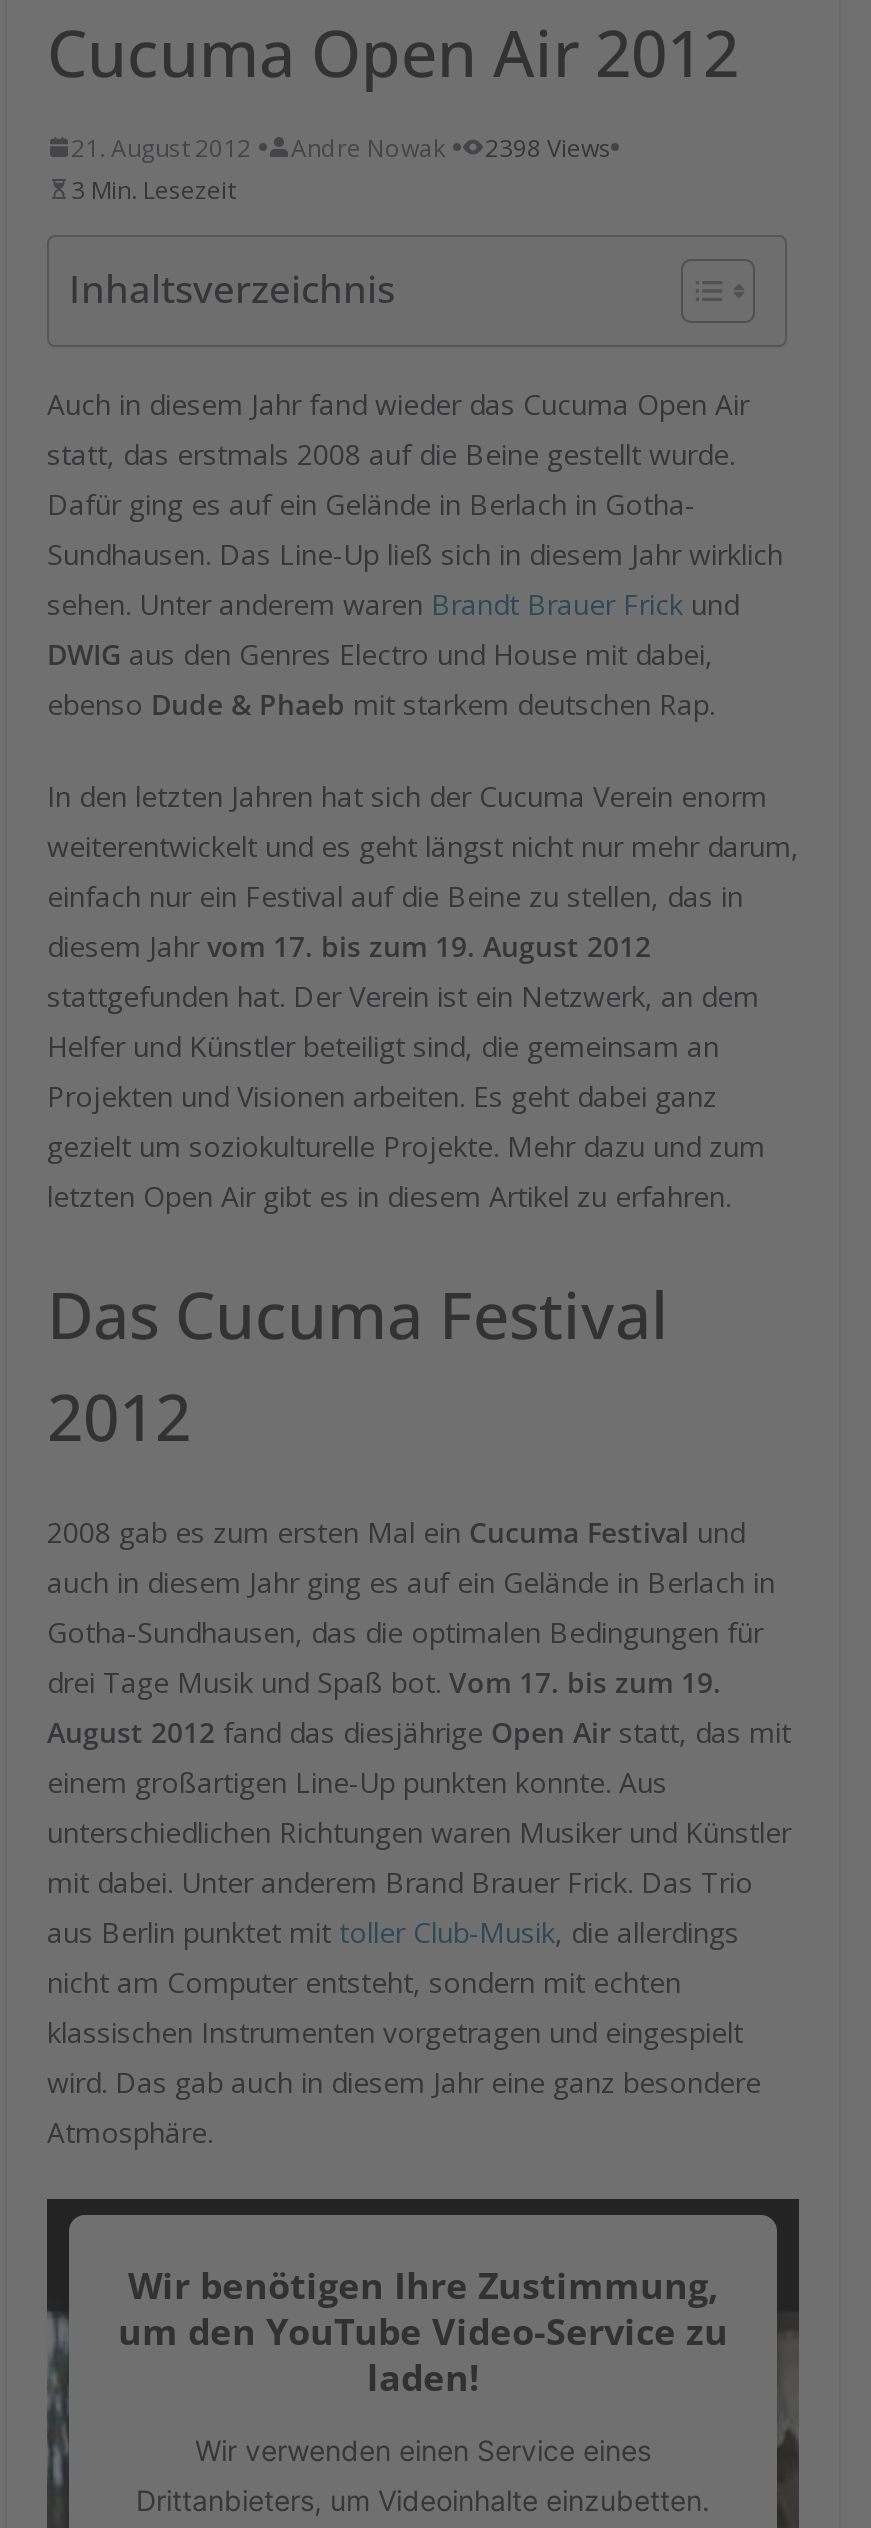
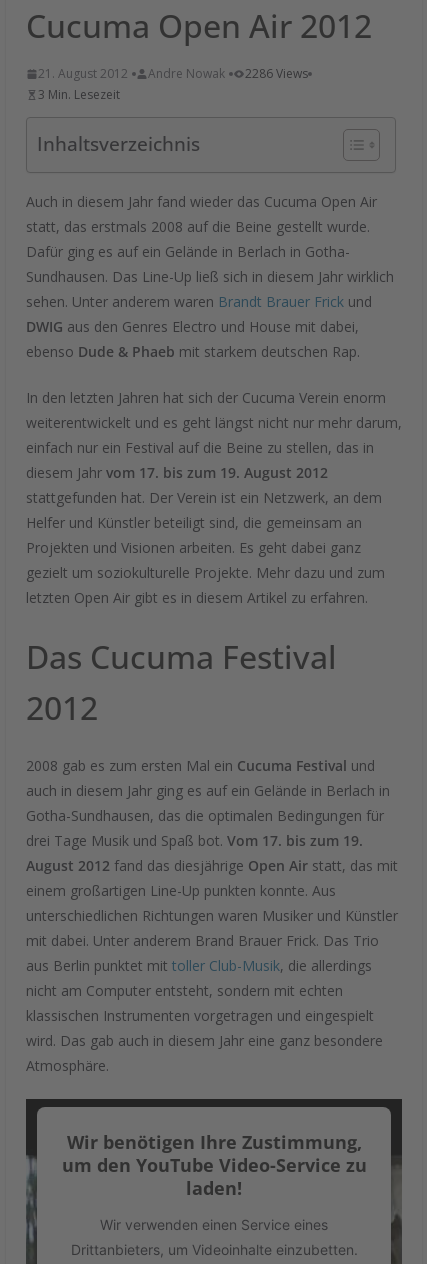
[485,131,611,165] 2398 Views -> [245,65,308,82] 2286 Views

